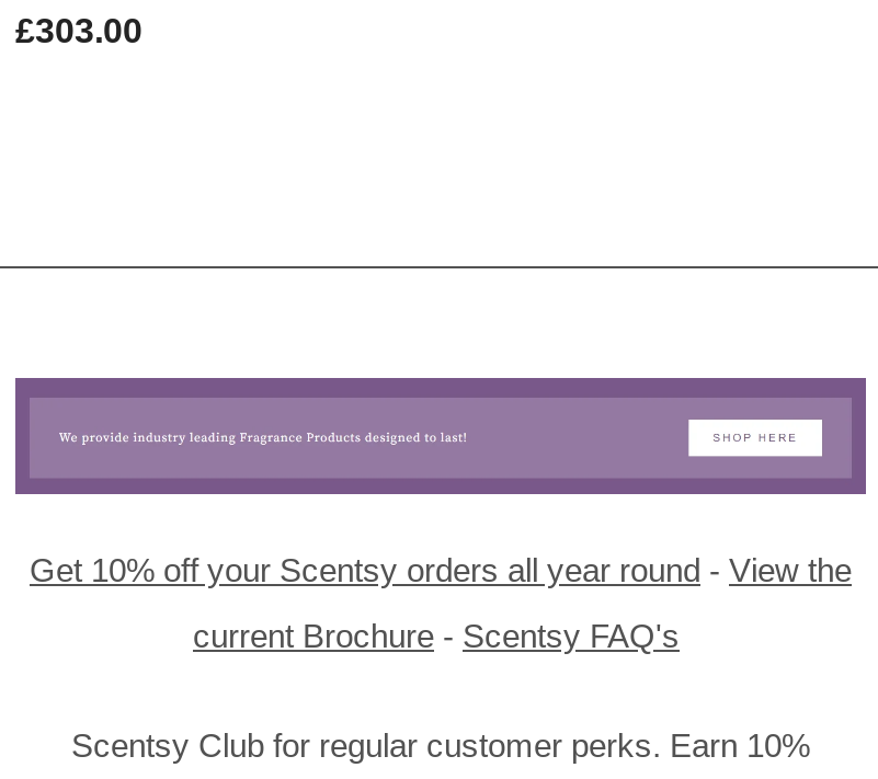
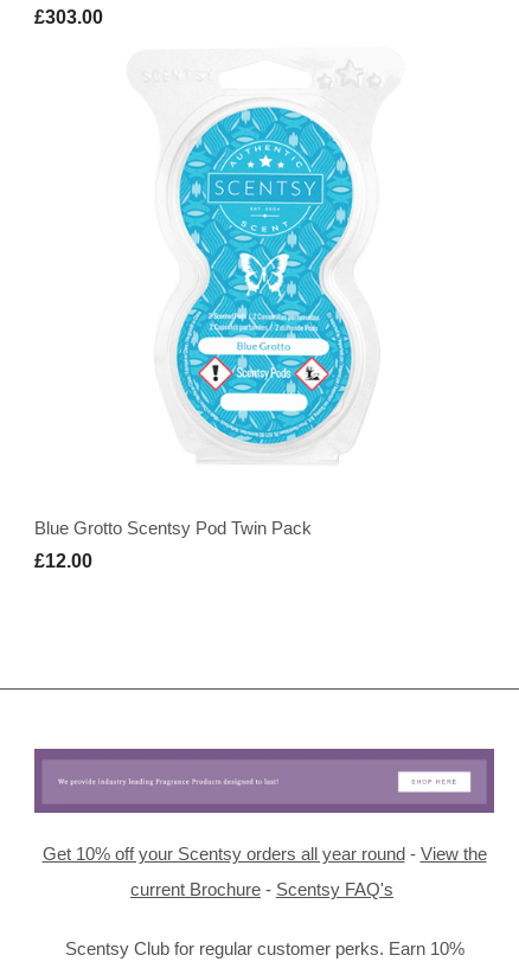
none -> [34,518,312,571] Blue Grotto Scentsy Pod Twin Pack | £12.00
none -> [169,102,359,455] [image]

